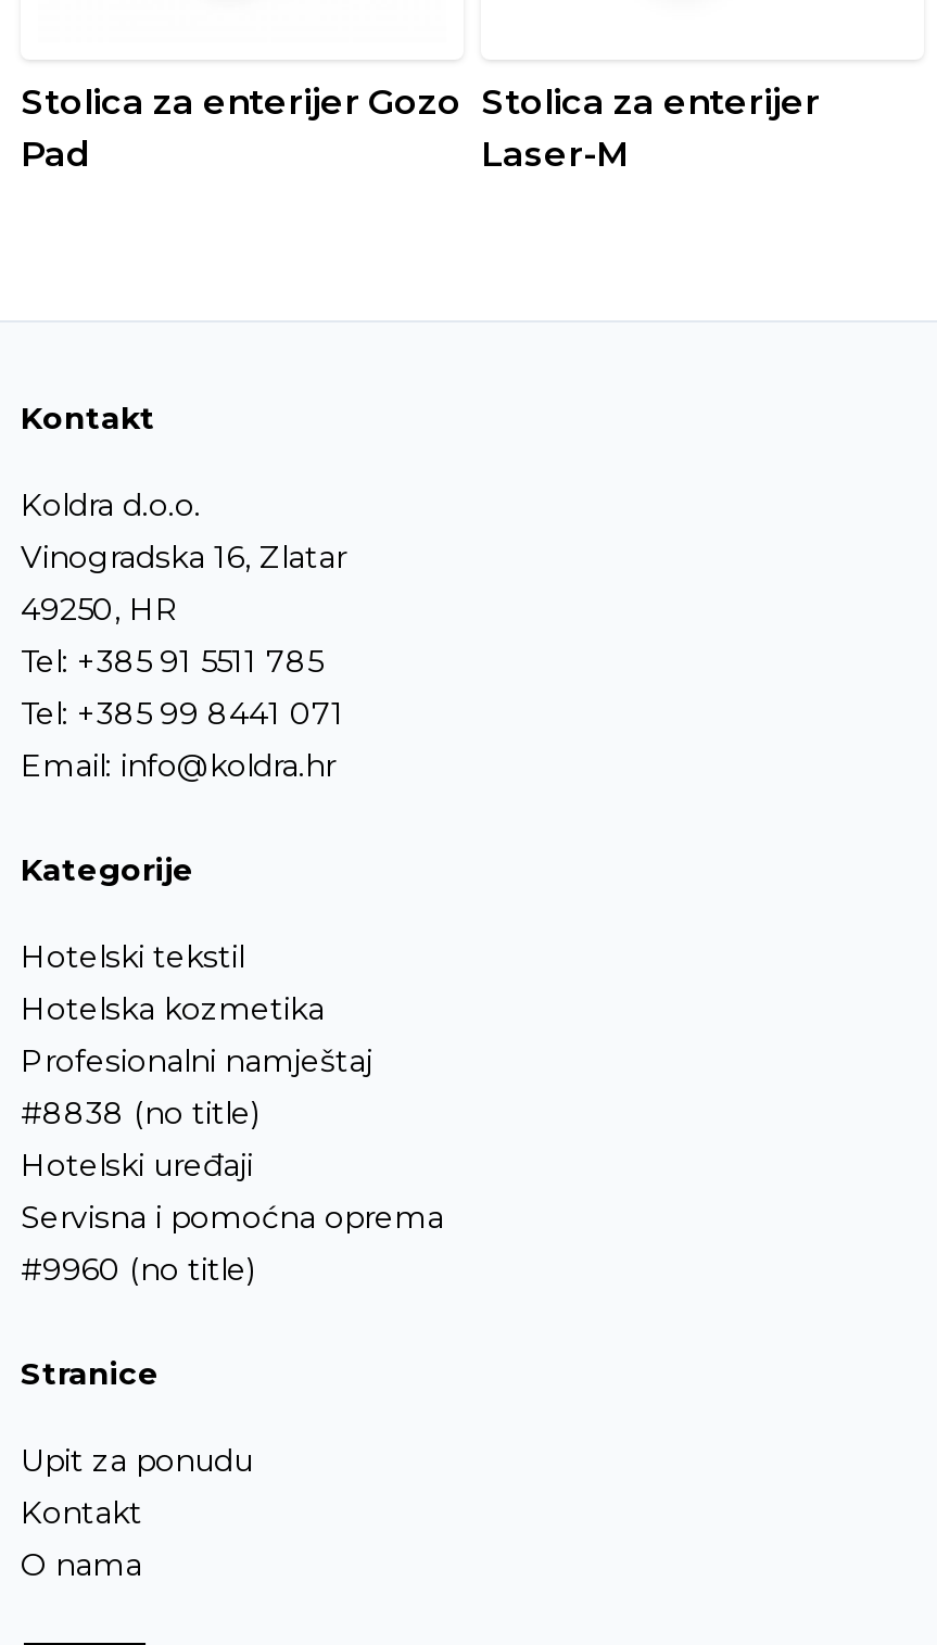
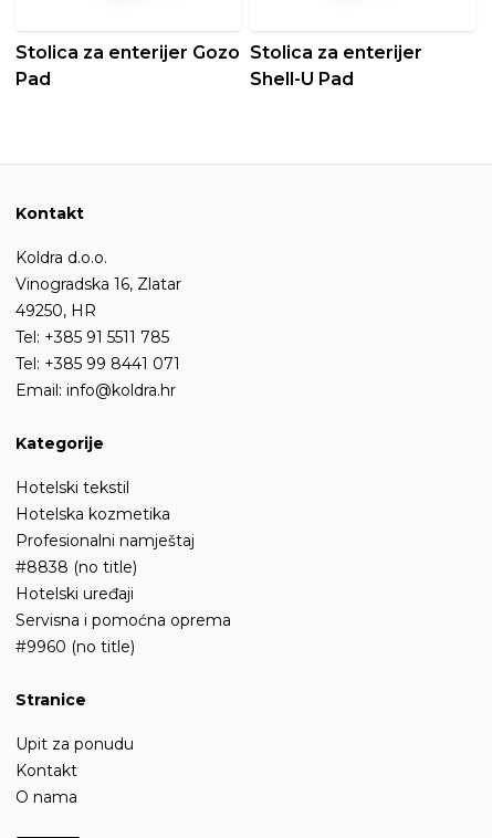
[481,132,629,174] Laser-M -> [250,68,354,89] Shell-U Pad

